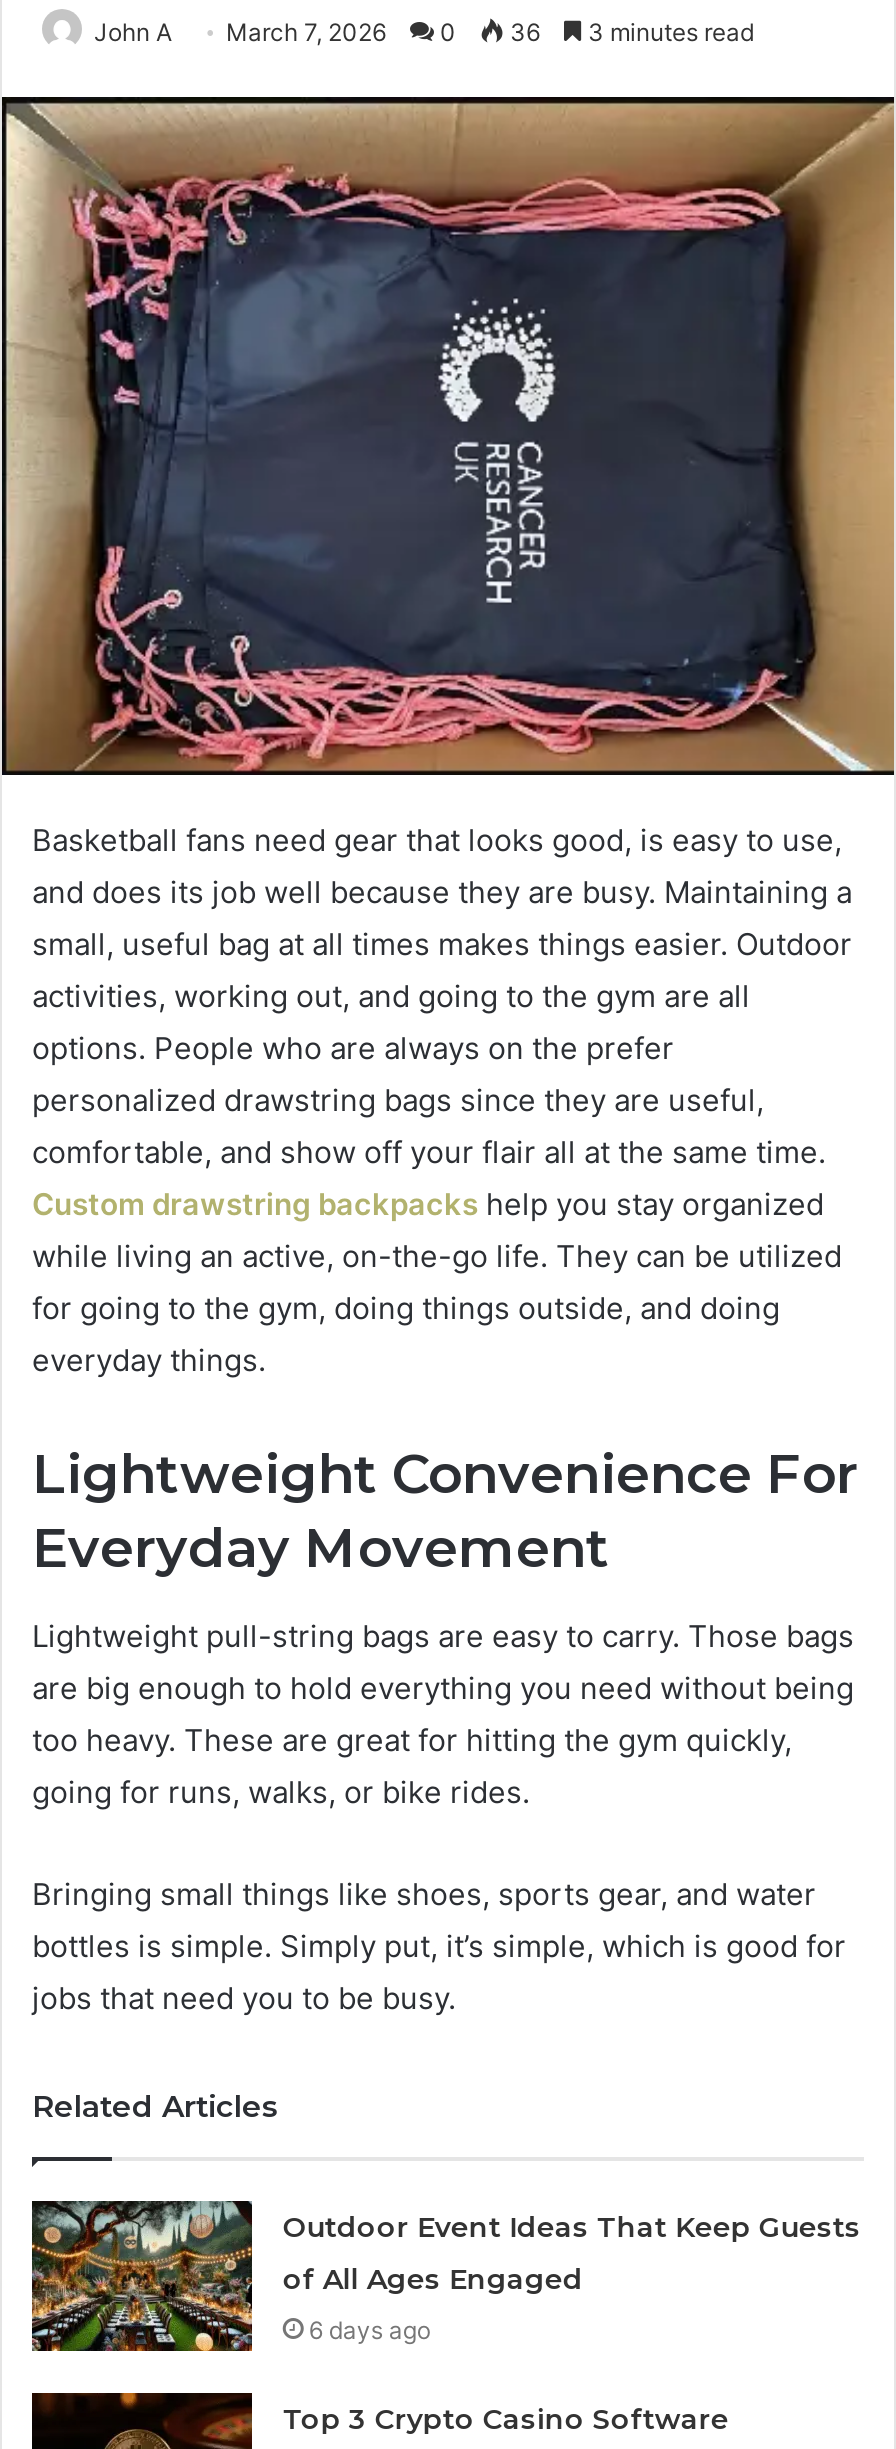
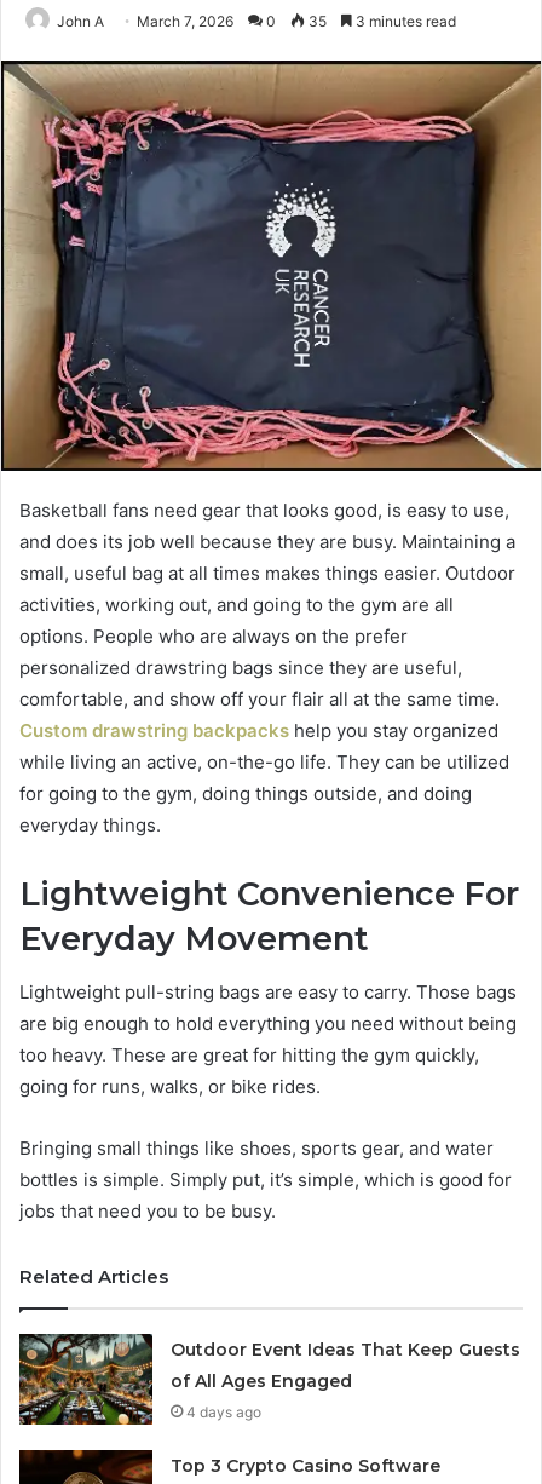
[94,17,754,47] John A March 7, 2026 0 36 3 minutes read -> [57,12,456,30] John A March 7, 2026 0 35 3 minutes read
[309,2315,431,2345] 6 days ago -> [187,1403,262,1421] 4 days ago

